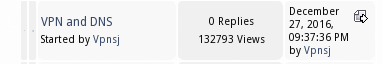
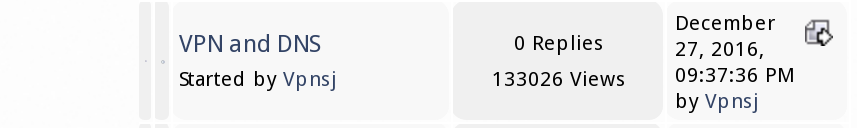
[197,34,264,45] 132793 Views -> [492,69,626,91] 133026 Views

